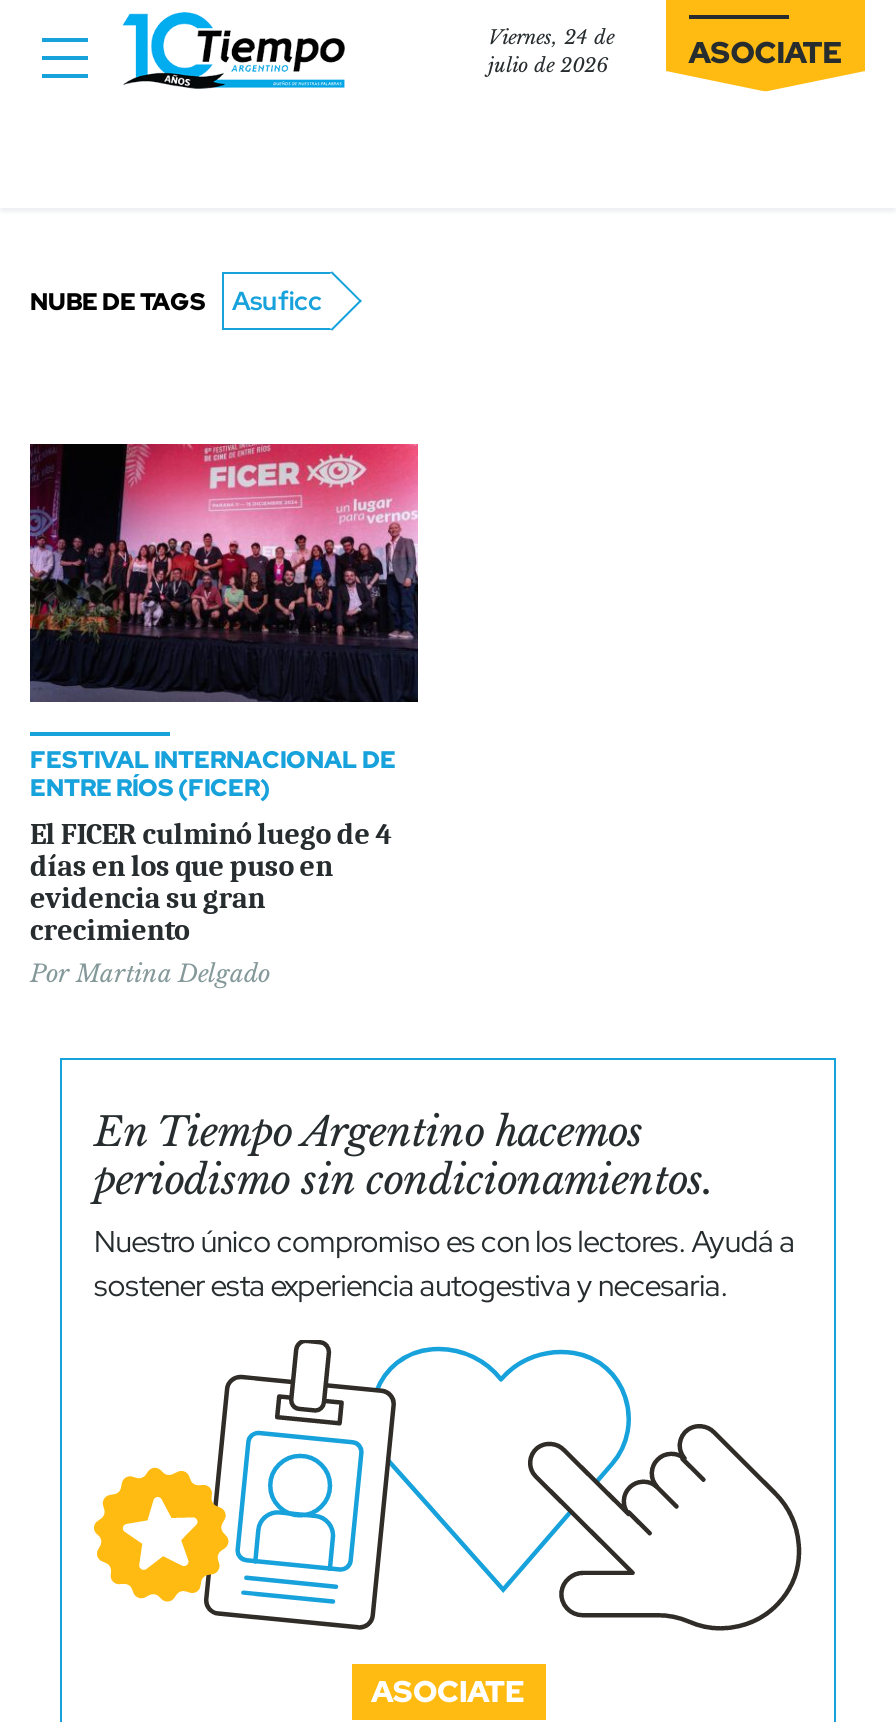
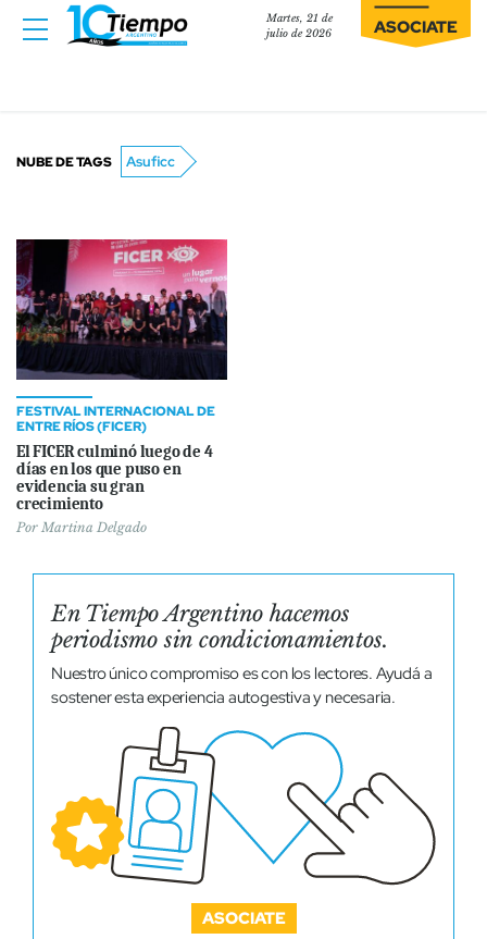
[488,26,614,50] Viernes, 24 de -> [266,12,332,25] Martes, 21 de

